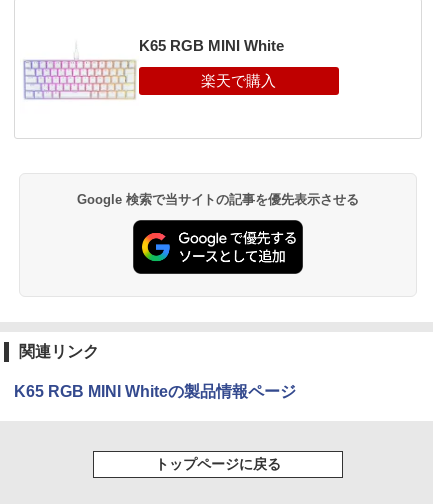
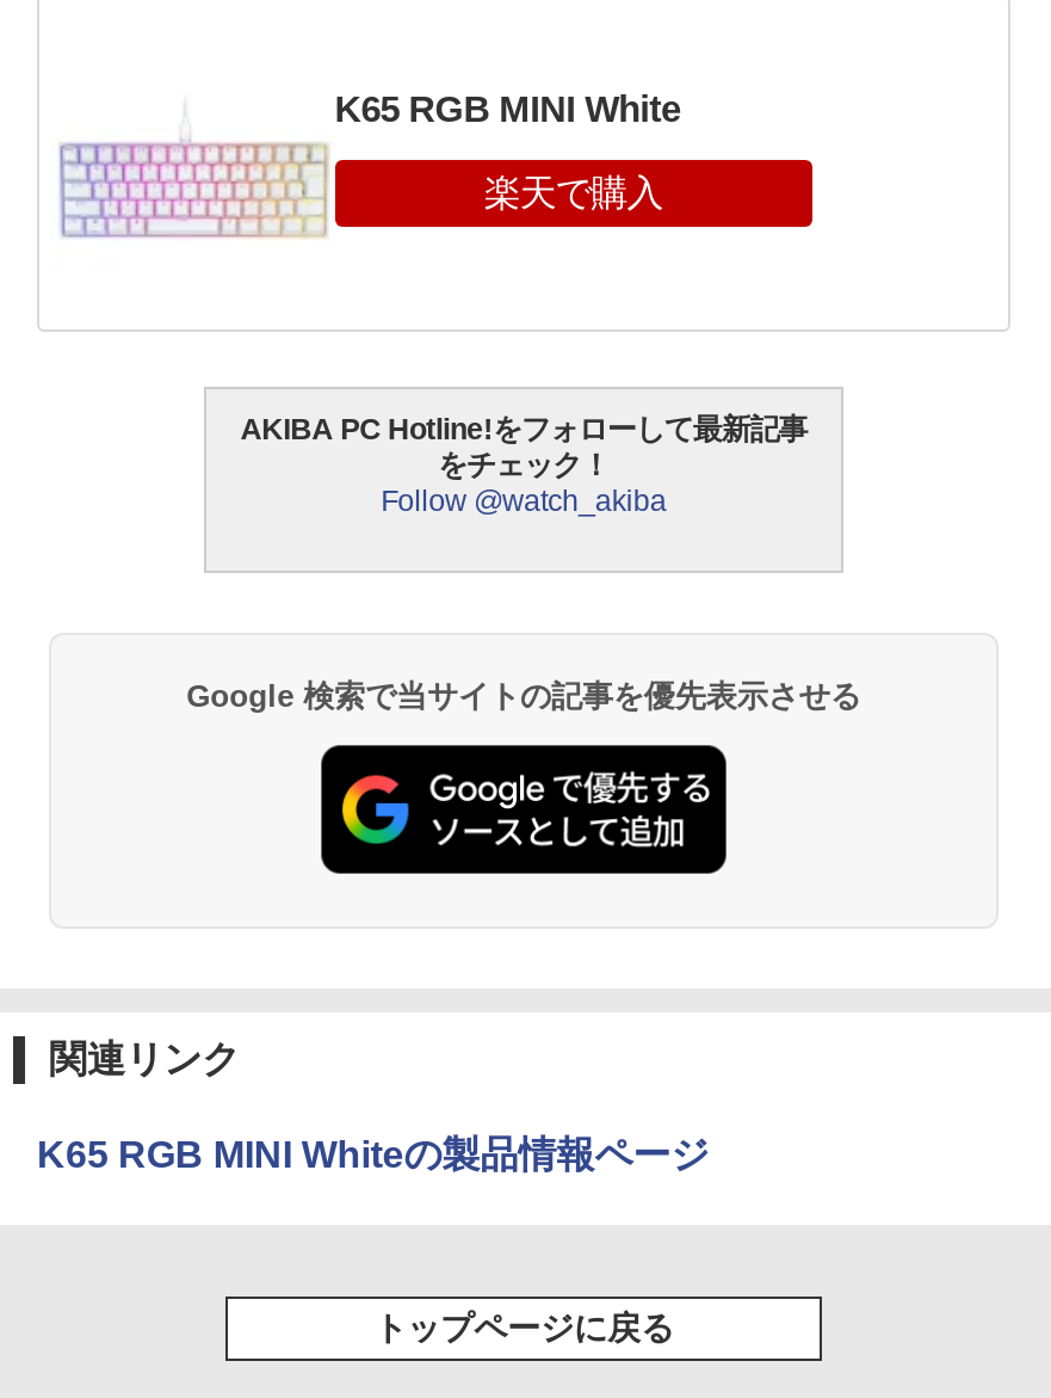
none -> [240,414,807,519] AKIBA PC Hotline!をフォローして最新記事 | をチェック！ | Follow @watch_akiba

